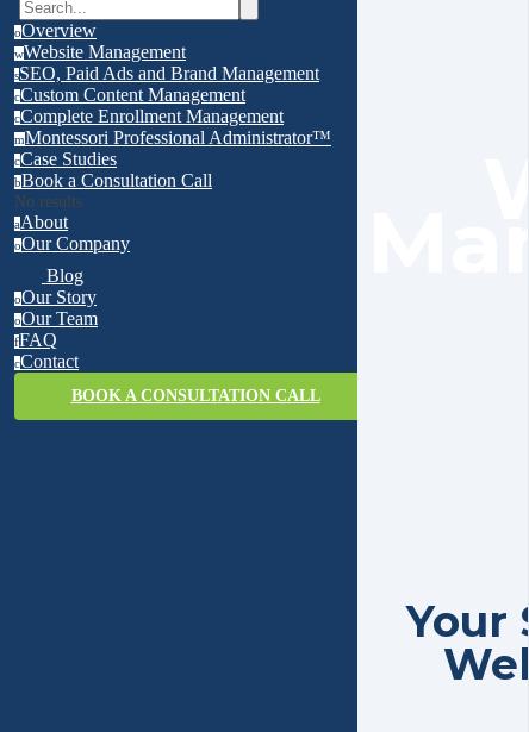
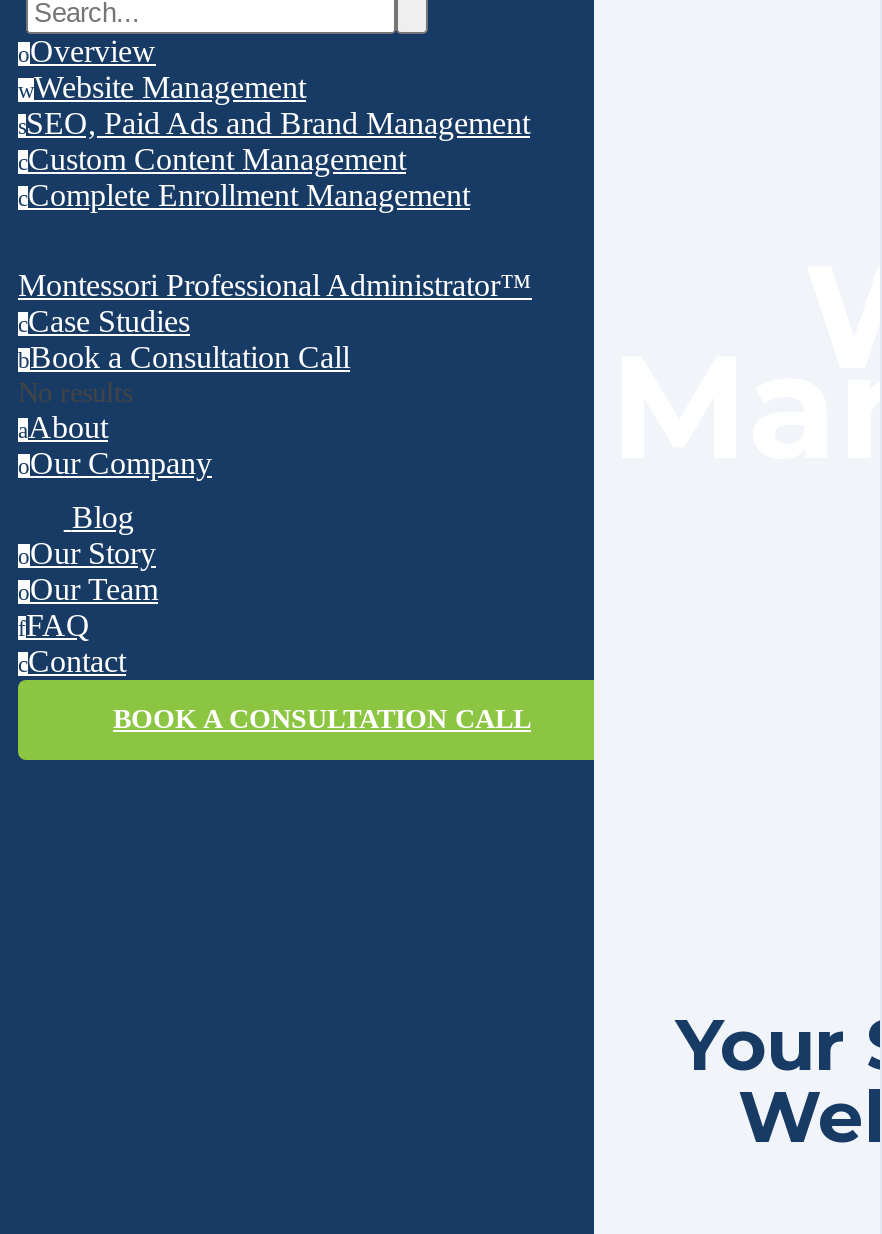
[14,127,331,148] mMontessori Professional Administrator™ -> [18,268,532,302] Montessori Professional Administrator™
moved [14,149,320,404] -> [18,304,531,733]: cCase Studies | bBook a Consultation Call | aAbout | ... | cContact | BOOK A CONSULTATION CALL

